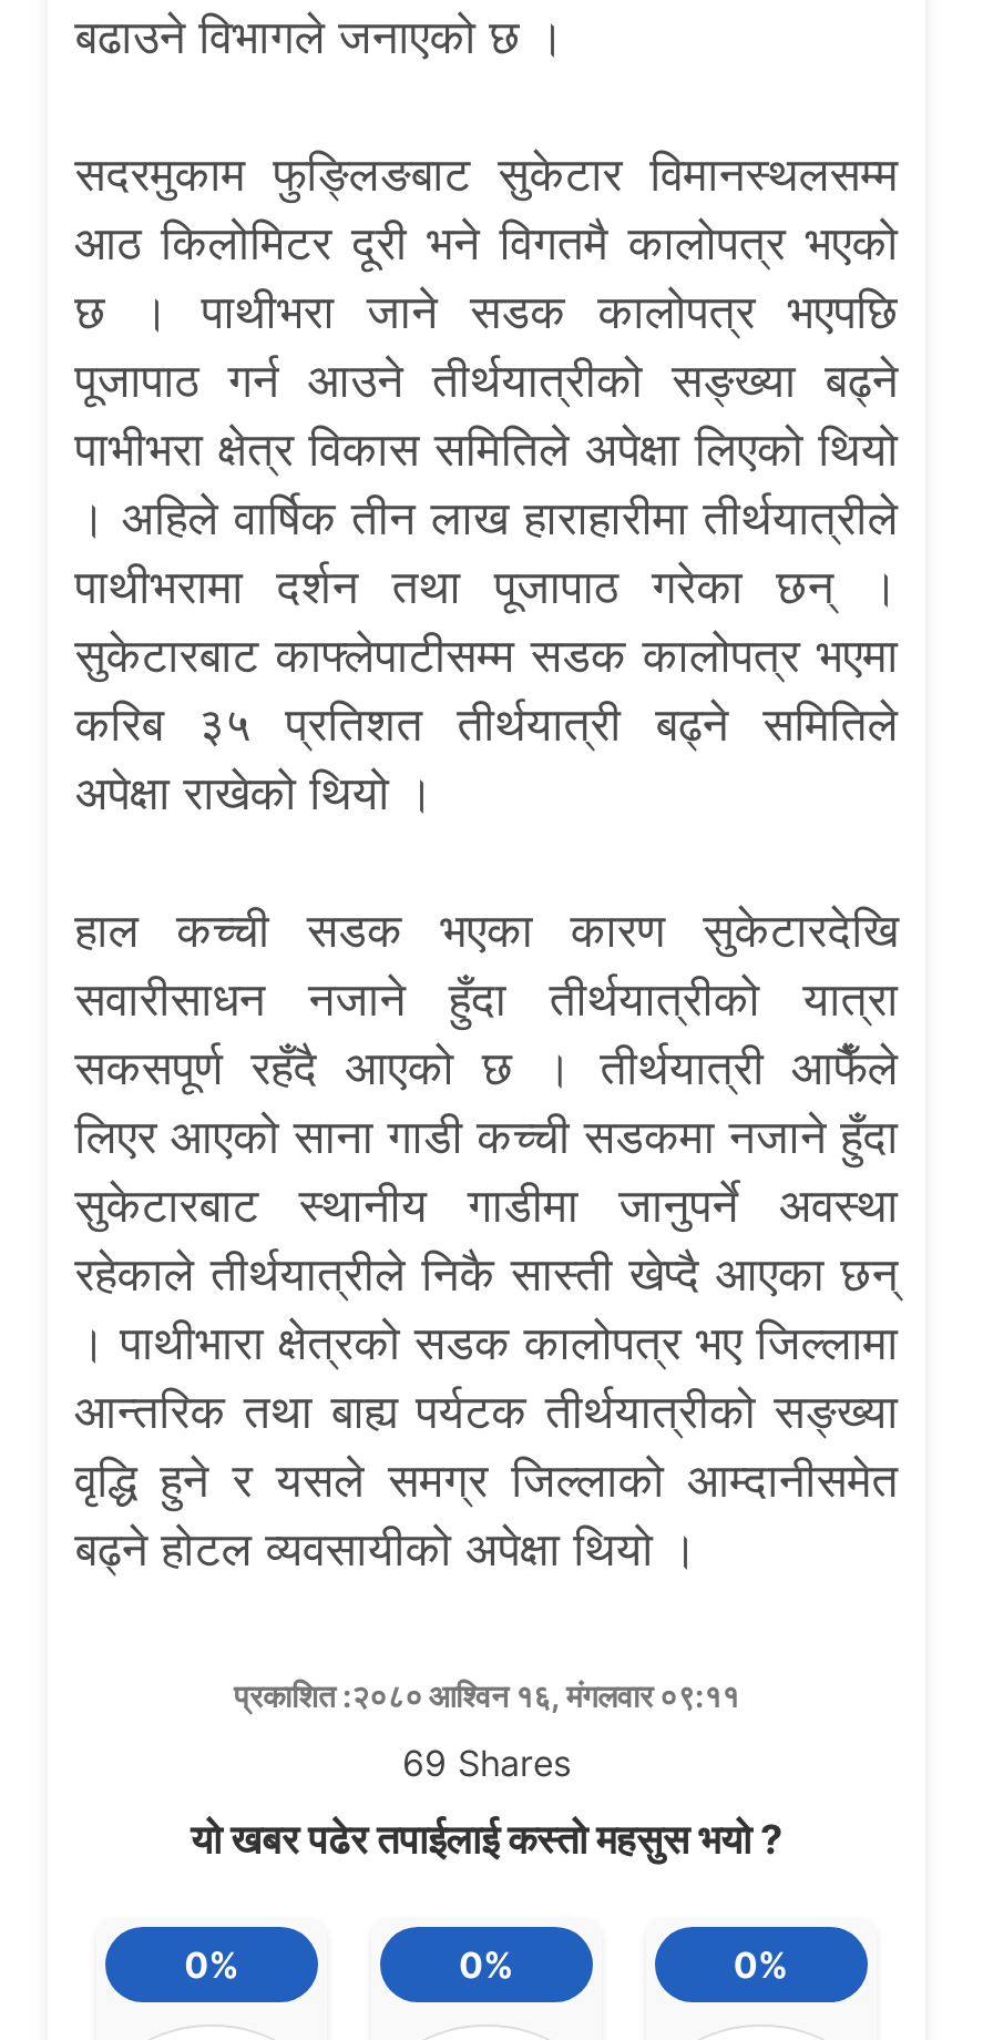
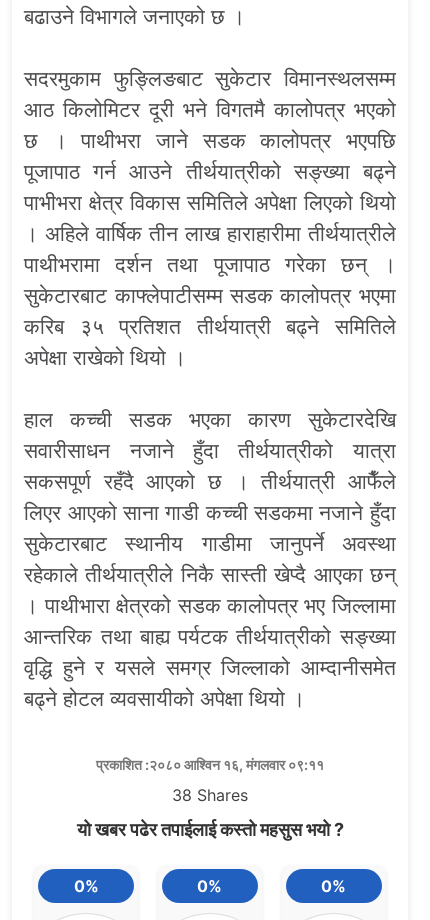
[402,1741,571,1785] 69 Shares -> [172,785,248,805] 38 Shares

